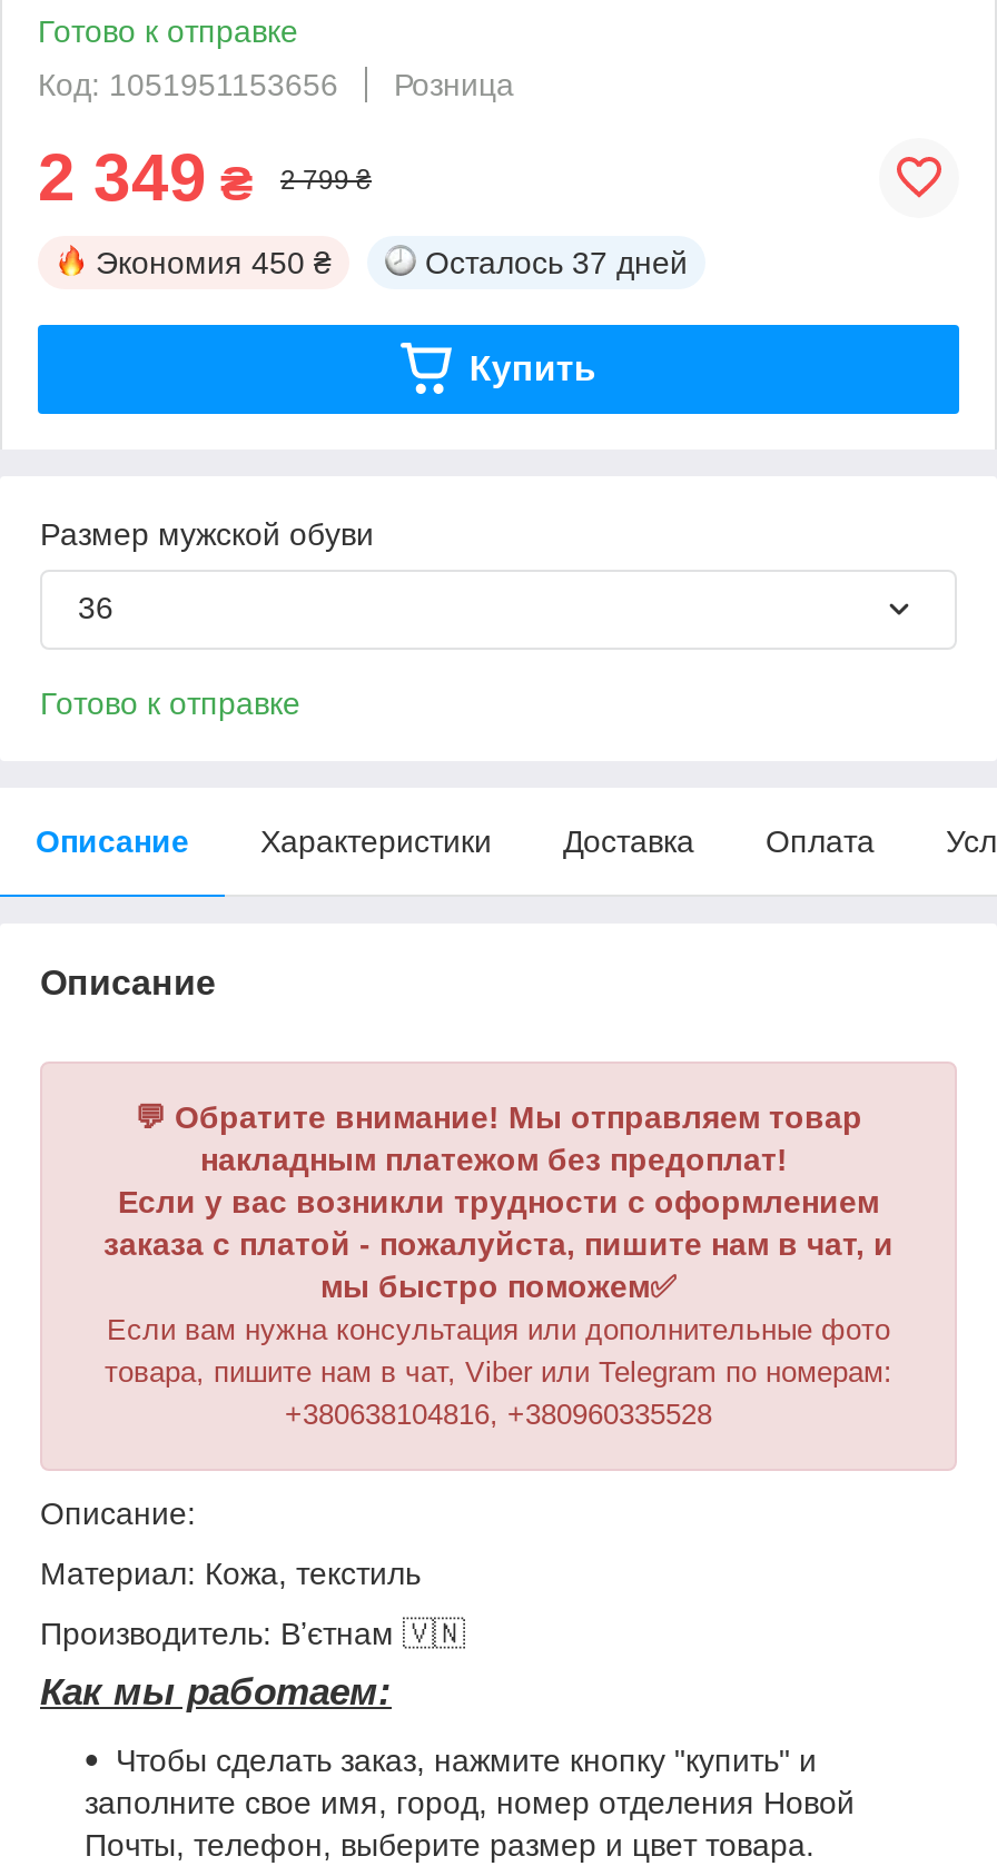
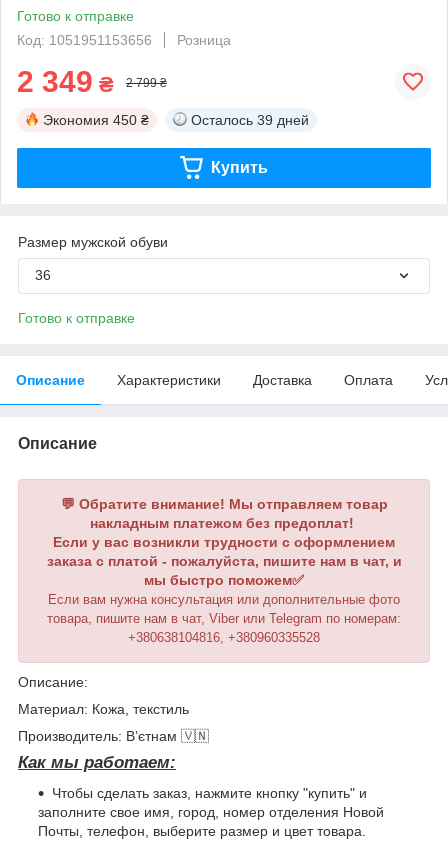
[425,244,688,280] Осталось 37 дней -> [191,112,309,128] Осталось 39 дней

